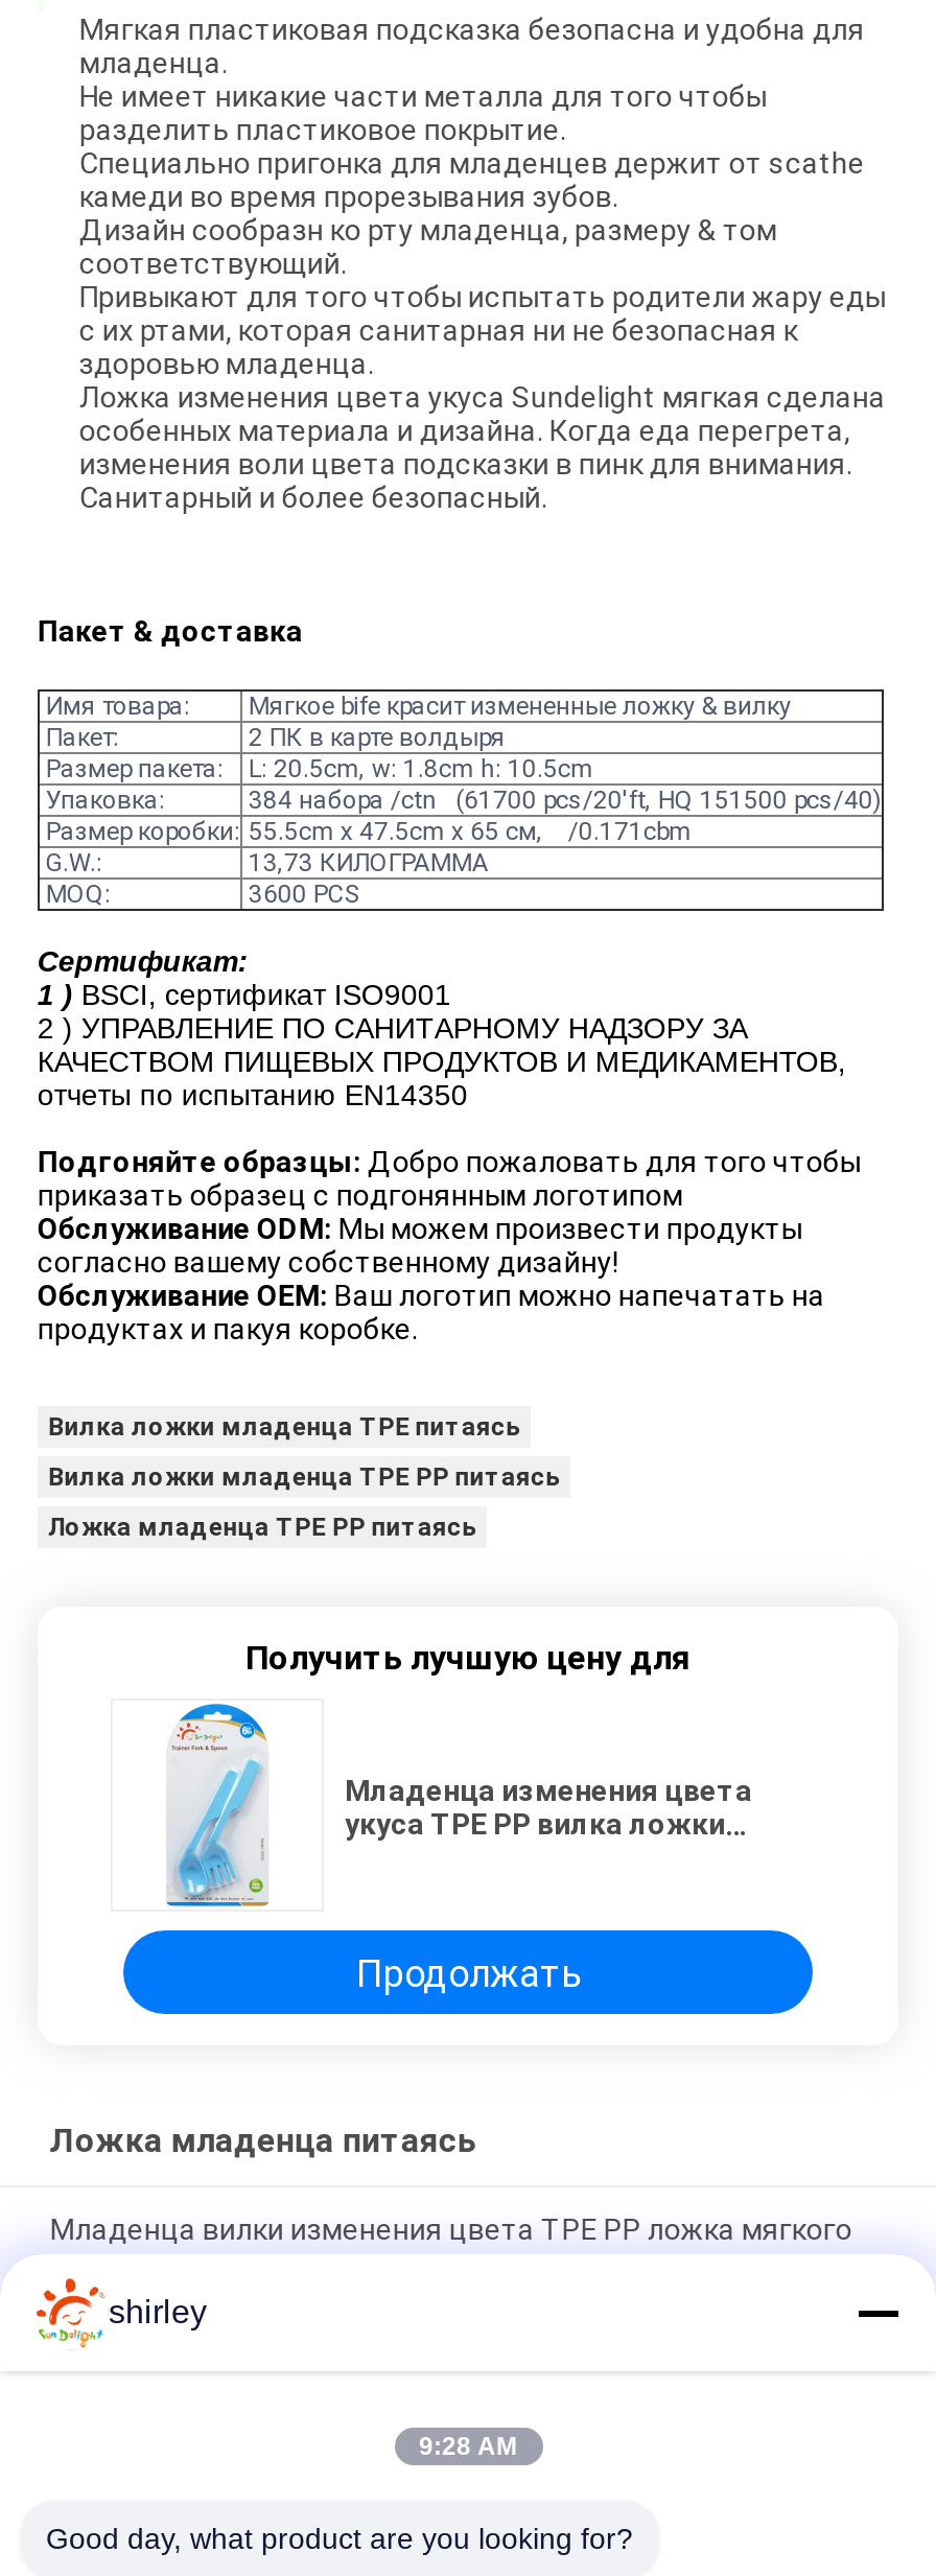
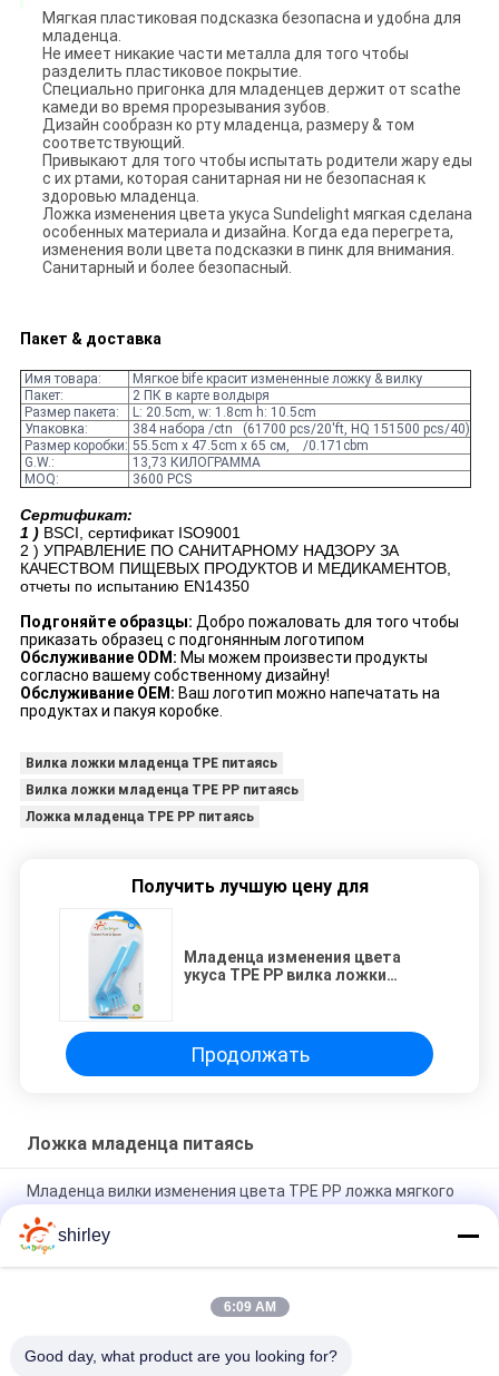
[419,2432,517,2461] 9:28 AM -> [223,1299,276,1315] 6:09 AM

